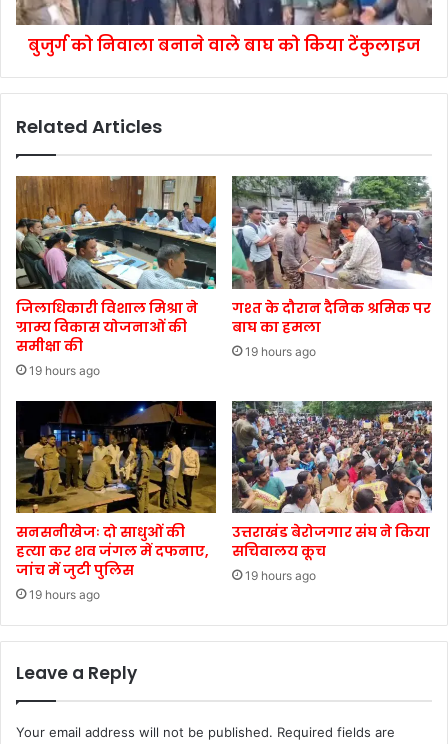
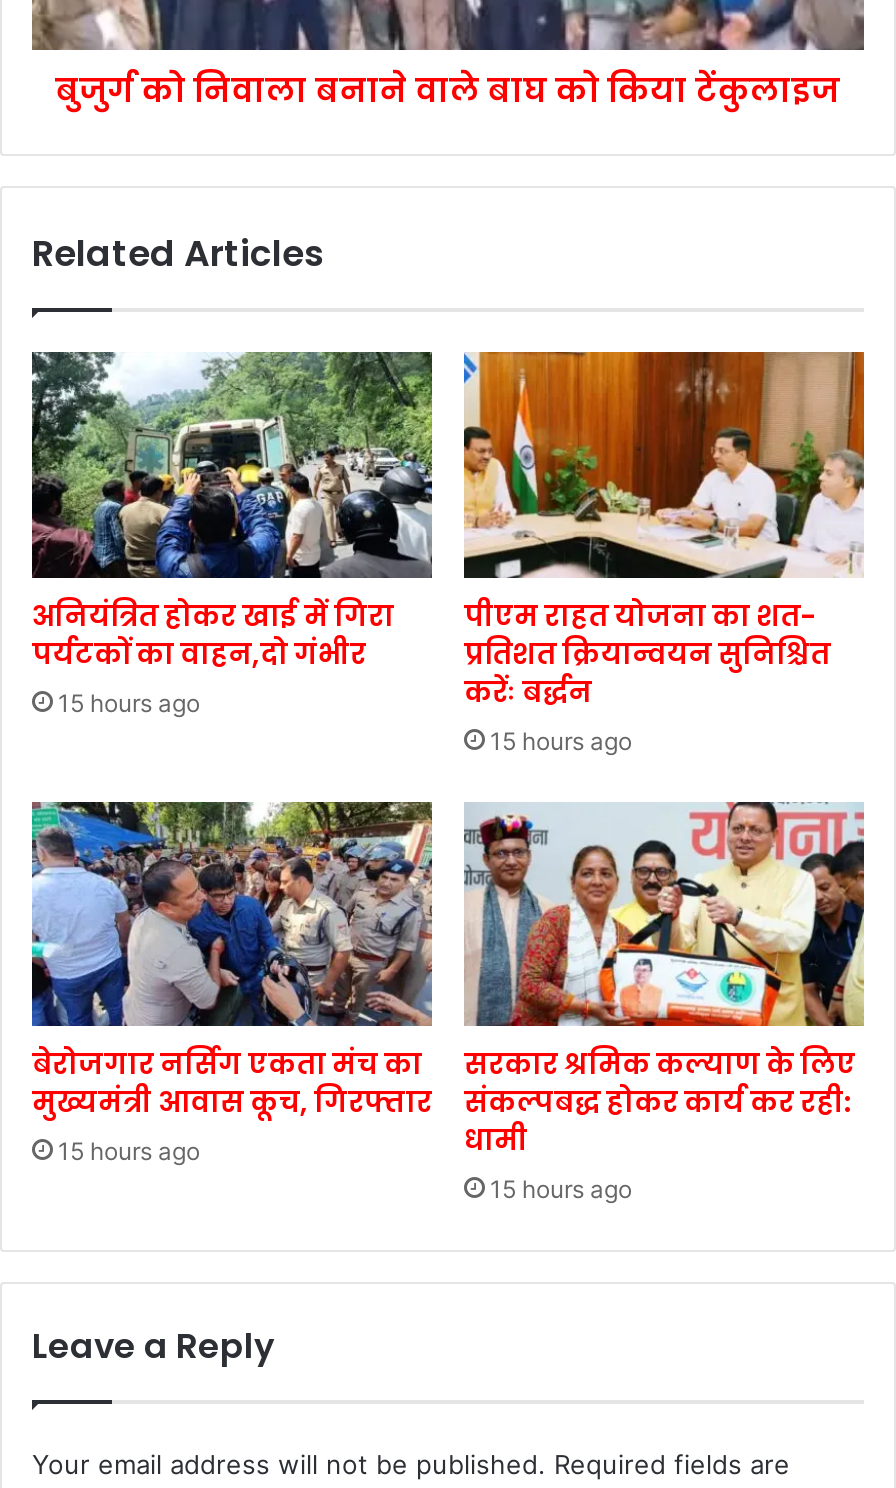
[15,175,217,377] [image] | जिलाधिकारी विशाल मिश्रा ने | ग्राम्य विकास योजनाओं की | समीक्षा की | 19 hours ago -> [30,350,434,717] [image] | अनियंत्रित होकर खाई में गिरा | पर्यटकों का वाहन,दो गंभीर | 15 hours ago
[231,175,433,358] [image] | गश्त के दौरान दैनिक श्रमिक पर | बाघ का हमला | 19 hours ago -> [462,350,866,755] [image] | पीएम राहत योजना का शत- | प्रतिशत क्रियान्वयन सुनिश्चित | करेंः बर्द्धन | 15 hours ago
[15,400,217,602] [image] | सनसनीखेजः दो साधुओं की | हत्या कर शव जंगल में दफनाए, | जांच में जुटी पुलिस | 19 hours ago -> [30,800,434,1167] [image] | बेरोजगार नर्सिग एकता मंच का | मुख्यमंत्री आवास कूच, गिरफ्तार | 15 hours ago
[231,400,433,583] [image] | उत्तराखंड बेरोजगार संघ ने किया | सचिवालय कूच | 19 hours ago -> [464,802,866,1205] [image] | सरकार श्रमिक कल्याण के लिए | संकल्पबद्ध होकर कार्य कर रही: | धामी | 15 hours ago

